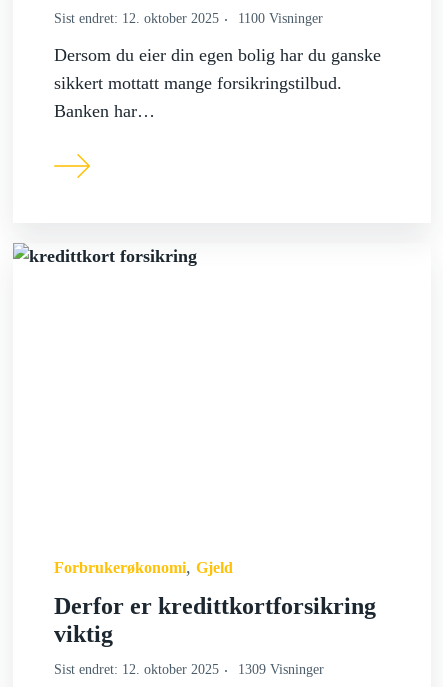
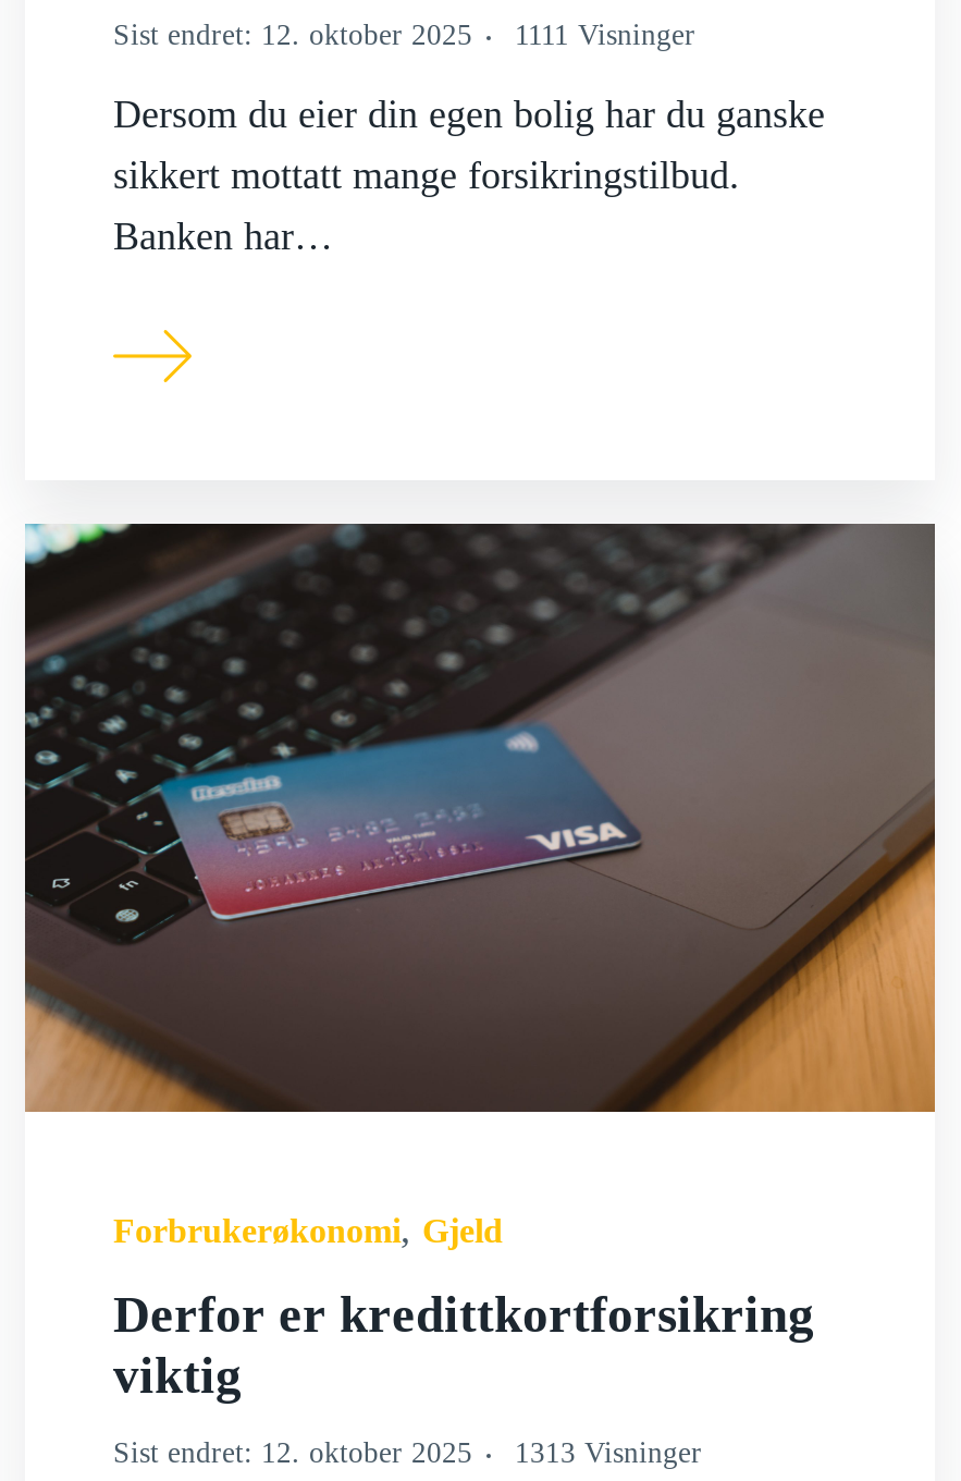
[53,11,323,26] Sist endret: 12. oktober 2025 1100 Visninger -> [113,19,695,52] Sist endret: 12. oktober 2025 1111 Visninger
none -> [23,522,937,1114] [image]
[53,662,324,677] Sist endret: 12. oktober 2025 1309 Visninger -> [113,1437,702,1470] Sist endret: 12. oktober 2025 1313 Visninger

